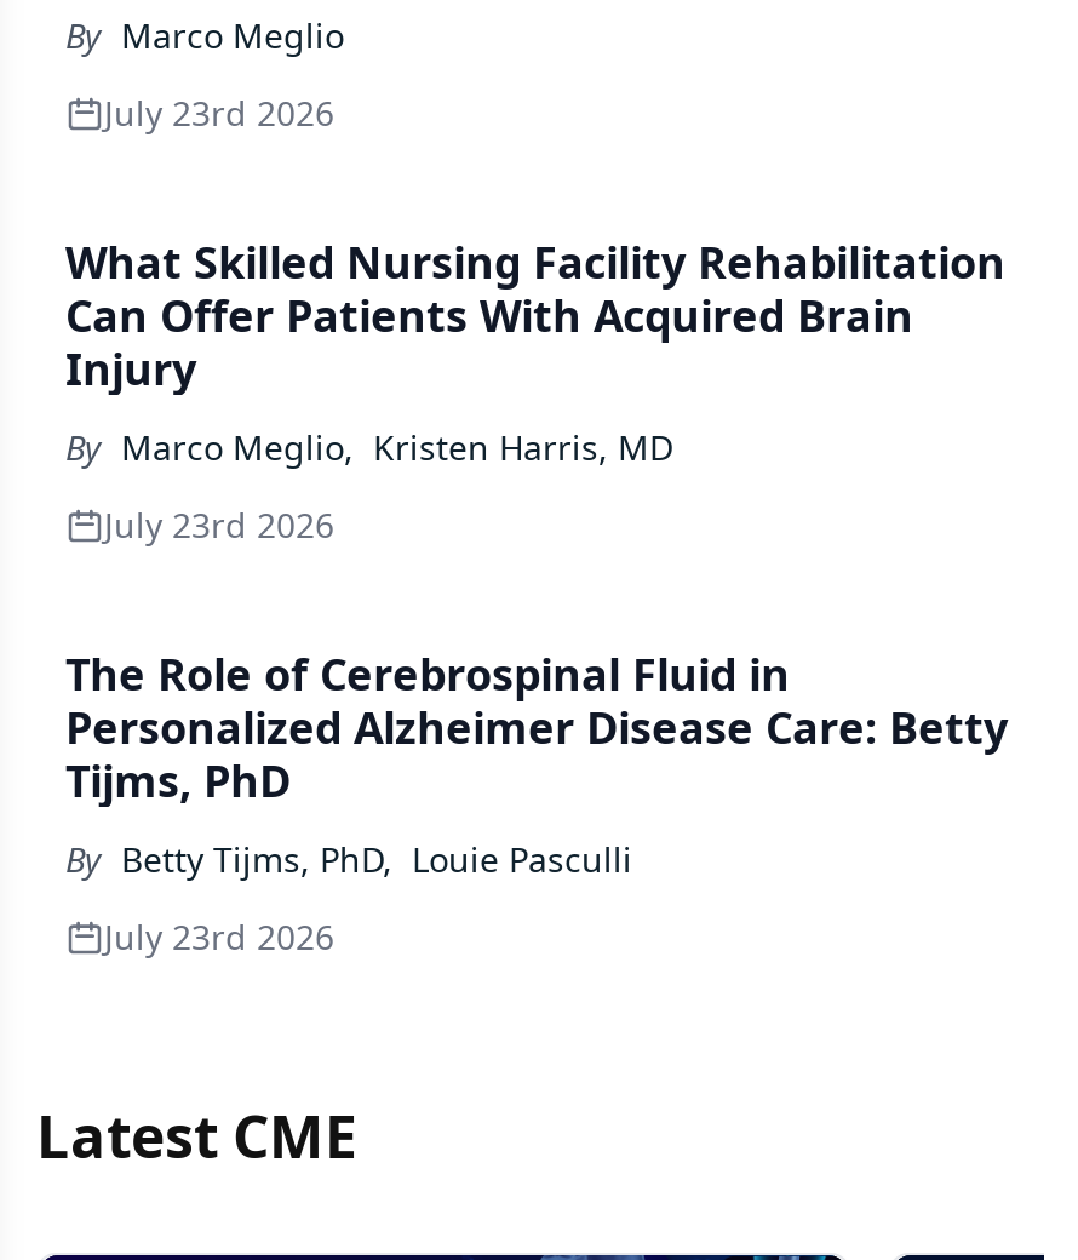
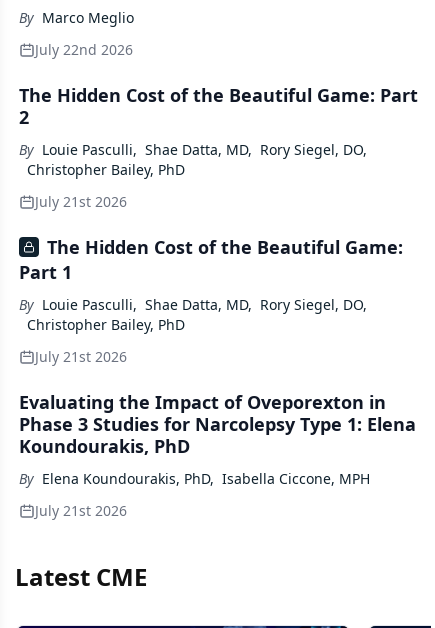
[65,90,1008,960] July 23rd 2026 | What Skilled Nursing Facility Rehabilitation | Can Offer Patients With Acquired Brain | Injury | By Marco Meglio, Kristen Harris, MD | July 23rd 2026 | The Role of Cerebrospinal Fluid in | Personalized Alzheimer Disease Care: Betty | Tijms, PhD | By Betty Tijms, PhD, Louie Pasculli | July 23rd 2026 -> [19,40,418,520] July 22nd 2026 | The Hidden Cost of the Beautiful Game: Part | 2 | By Louie Pasculli, Shae Datta, MD, Rory Siegel, DO, | Christopher Bailey, PhD | July 21st 2026 | The Hidden Cost of the Beautiful Game: | Part 1 | By Louie Pasculli, Shae Datta, MD, Rory Siegel, DO, | Christopher Bailey, PhD | July 21st 2026 | Evaluating the Impact of Oveporexton in | Phase 3 Studies for Narcolepsy Type 1: Elena | Koundourakis, PhD | By Elena Koundourakis, PhD, Isabella Ciccone, MPH | July 21st 2026

